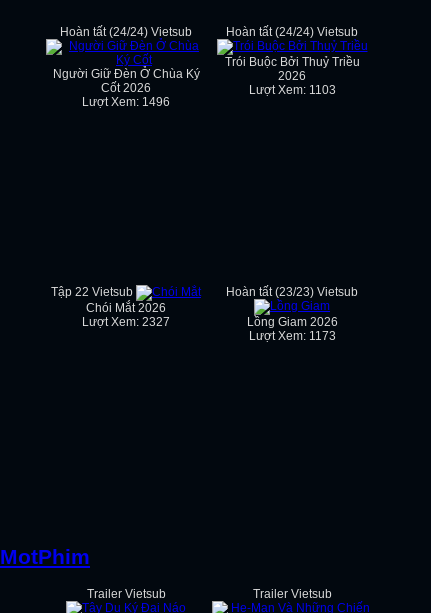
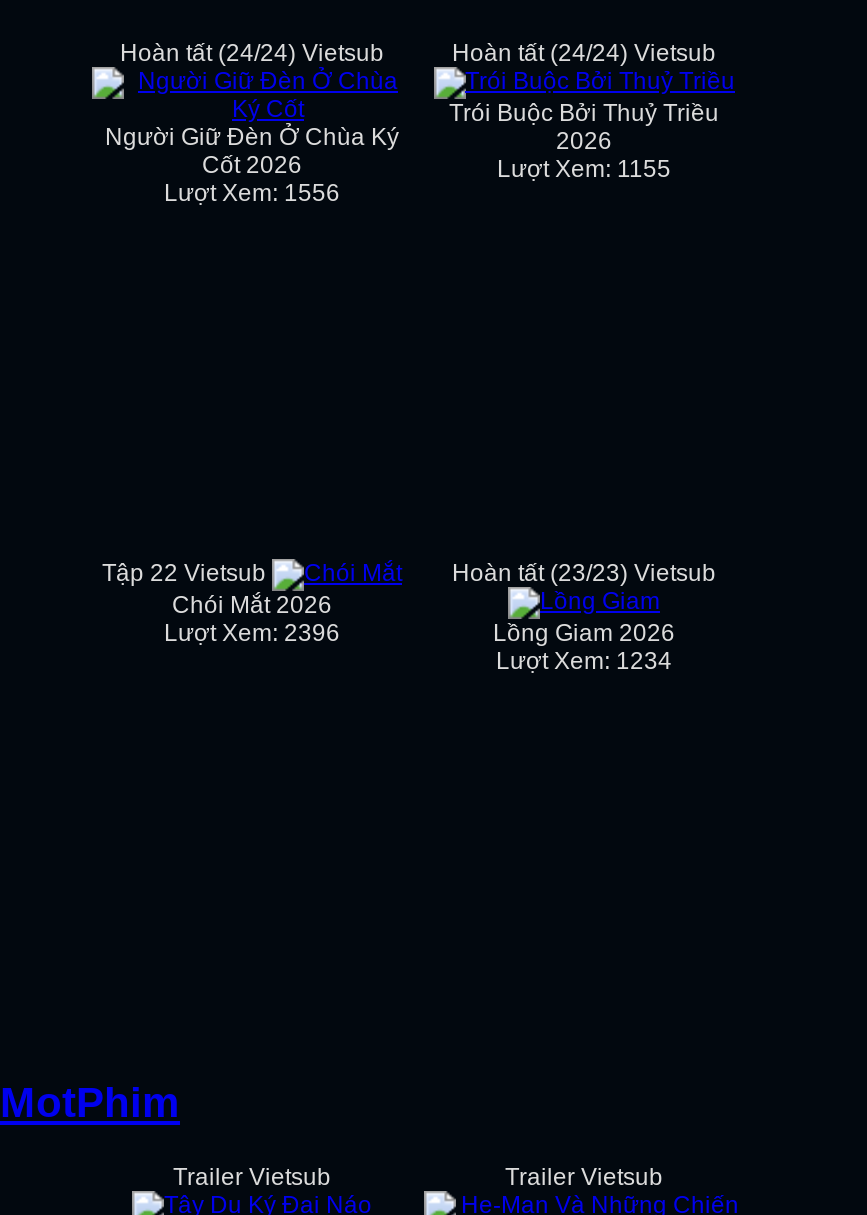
[248,83,335,97] Lượt Xem: 1103 -> [497,156,671,184] Lượt Xem: 1155
[82,95,170,109] Lượt Xem: 1496 -> [164,180,340,208] Lượt Xem: 1556
[82,315,170,329] Lượt Xem: 2327 -> [164,620,340,648] Lượt Xem: 2396
[248,329,335,343] Lượt Xem: 1173 -> [496,648,672,676] Lượt Xem: 1234

